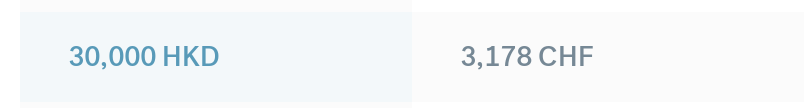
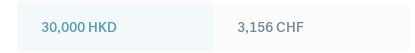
[460,38,594,74] 3,178 CHF -> [237,18,304,36] 3,156 CHF

